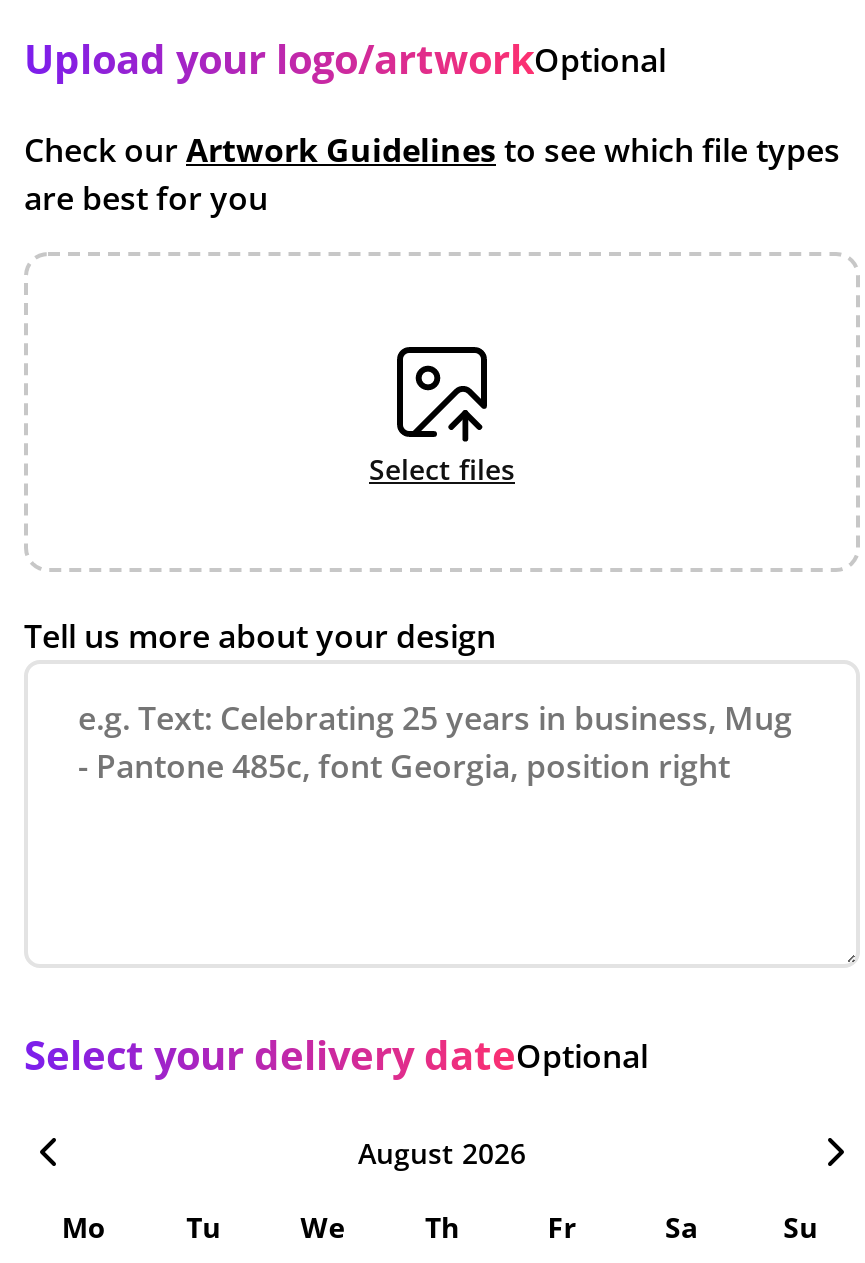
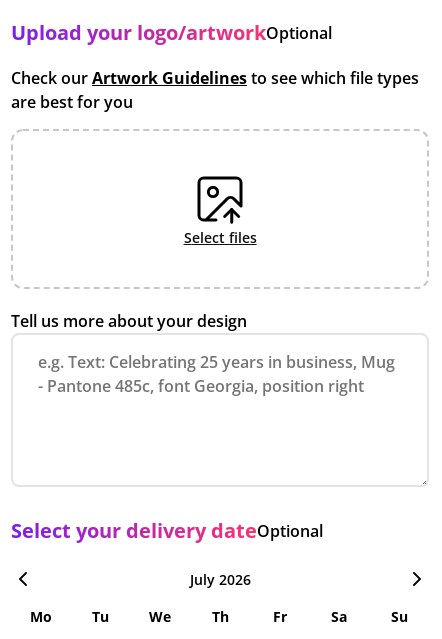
[358,1133,526,1171] August 2026 -> [189,569,250,588] July 2026

